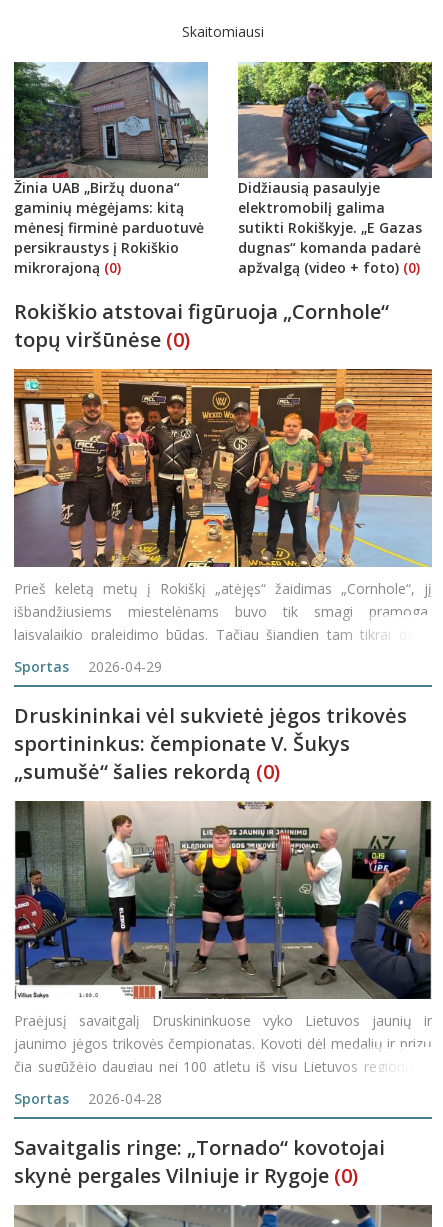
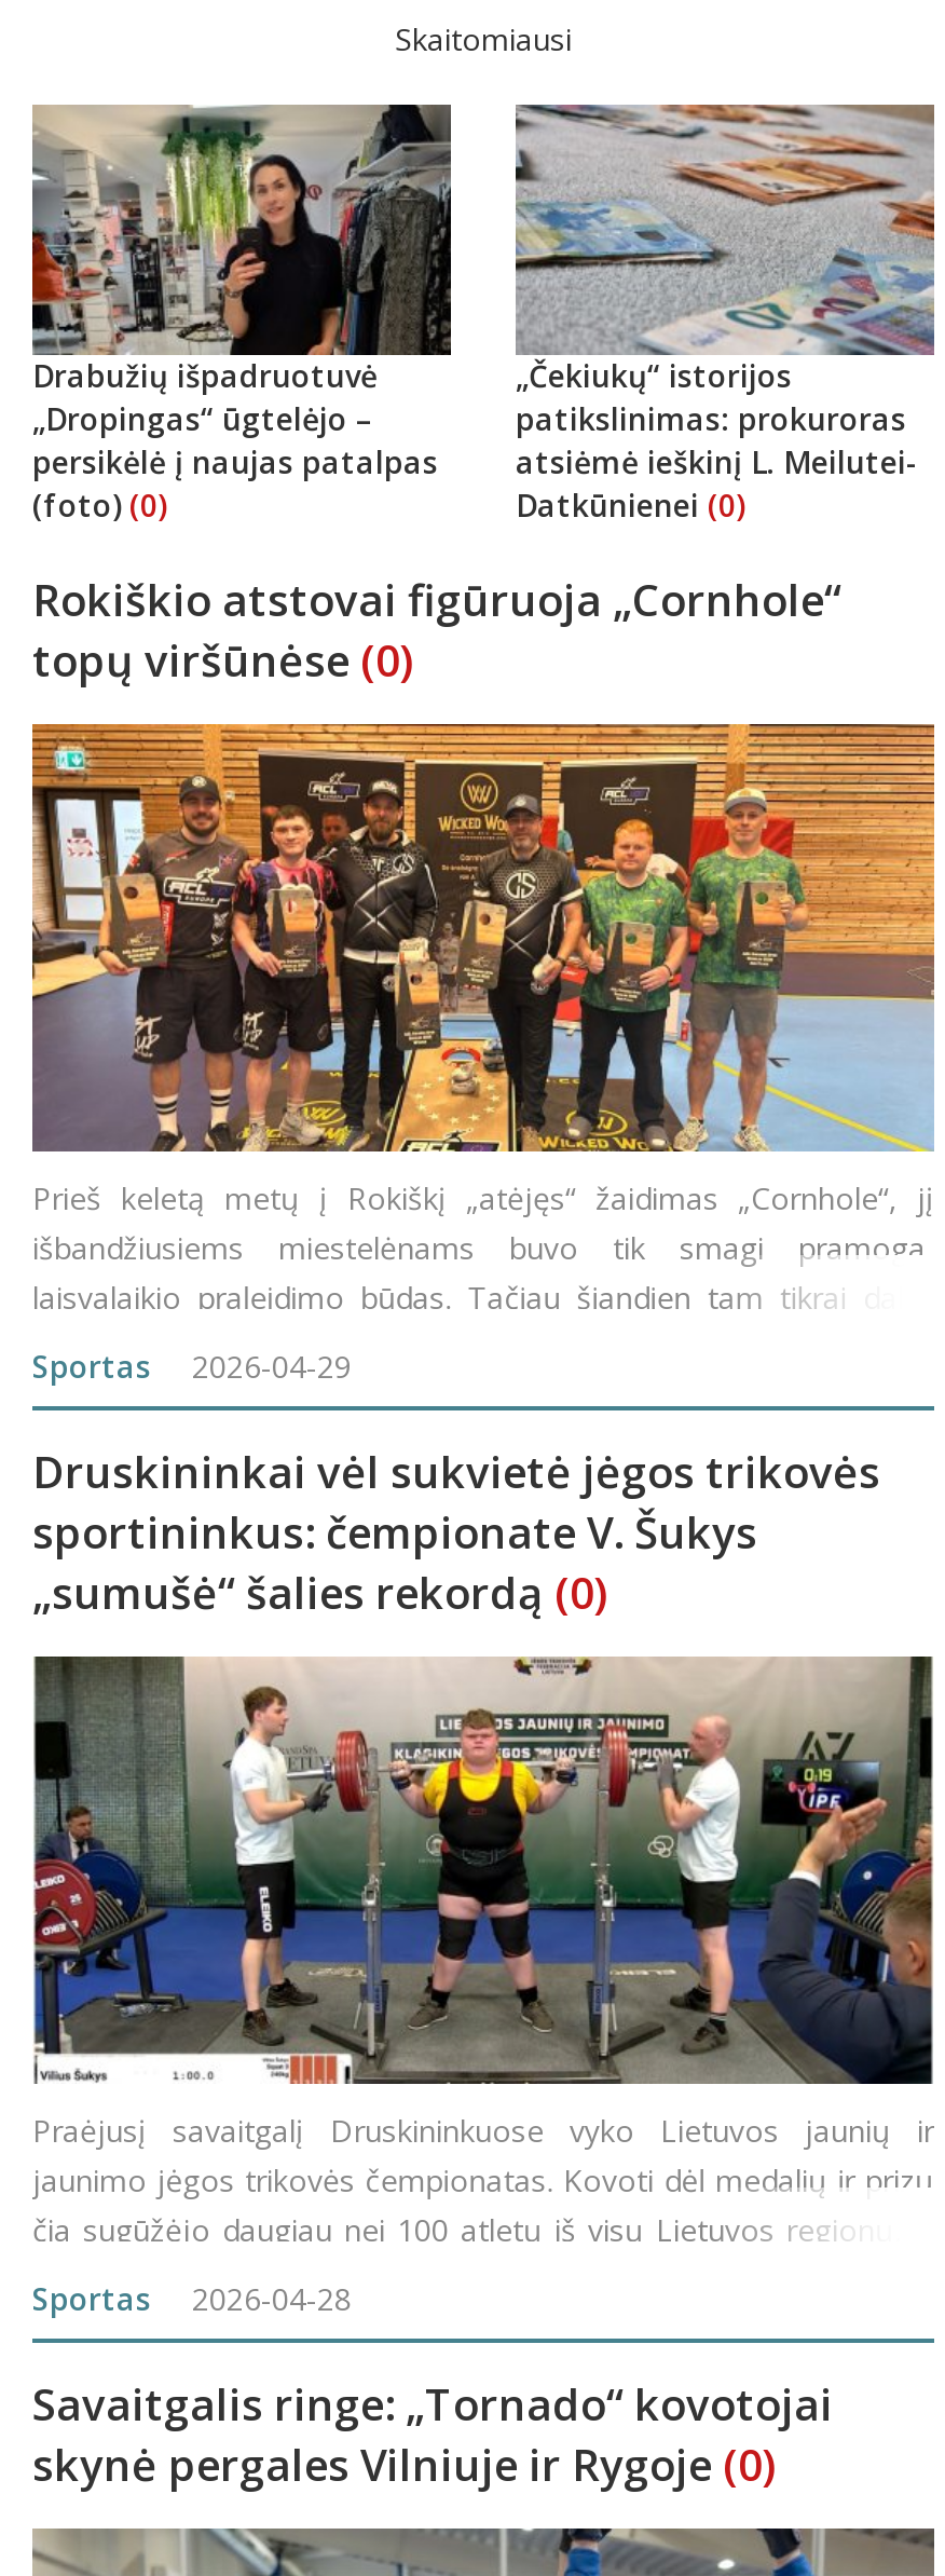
[13,62,209,277] [image] | Žinia UAB „Biržų duona“ | gaminių mėgėjams: kitą | mėnesį firminė parduotuvė | persikraustys į Rokiškio | mikrorajoną (0) -> [30,103,453,526] [image] | Drabužių išpadruotuvė | „Dropingas“ ūgtelėjo – | persikėlė į naujas patalpas | (foto) (0)
[237,61,432,277] [image] | Didžiausią pasaulyje | elektromobilį galima | sutikti Rokiškyje. „E Gazas | dugnas“ komanda padarė | apžvalgą (video + foto) (0) -> [516,103,934,526] [image] | „Čekiukų“ istorijos | patikslinimas: prokuroras | atsiėmė ieškinį L. Meilutei- | Datkūnienei (0)

